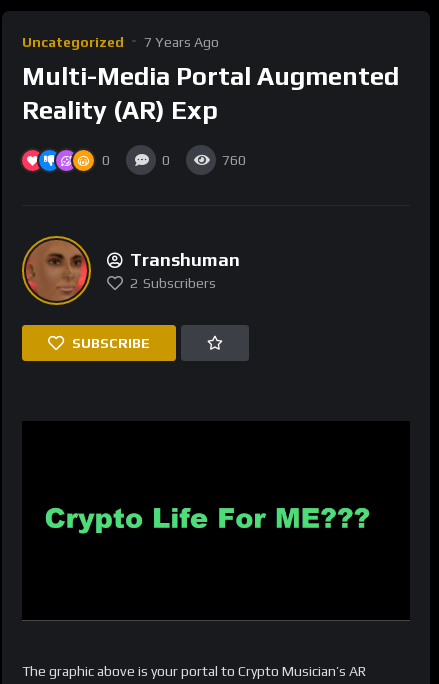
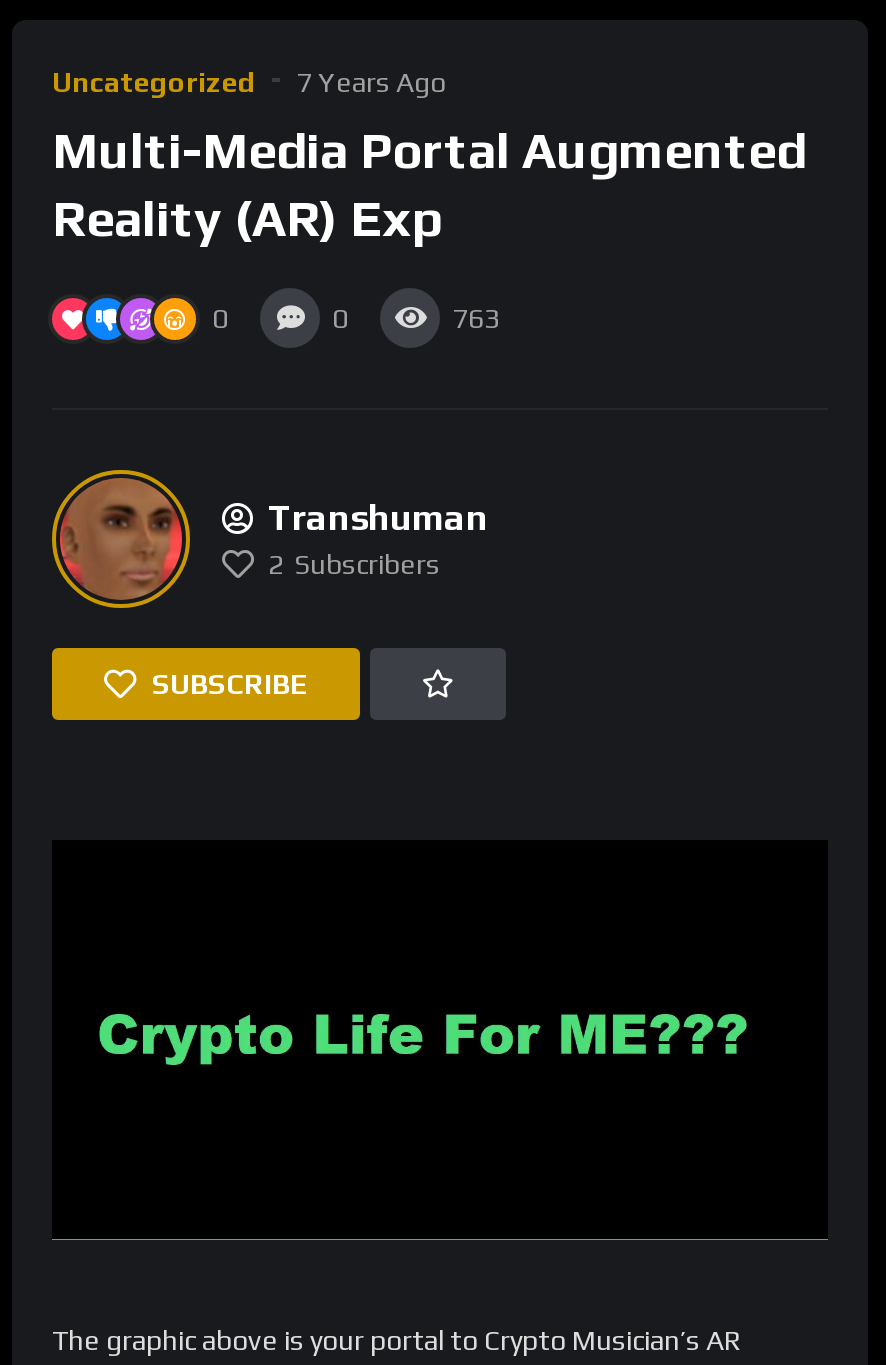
[222,152,246,168] 760 -> [452,303,500,335] 763

